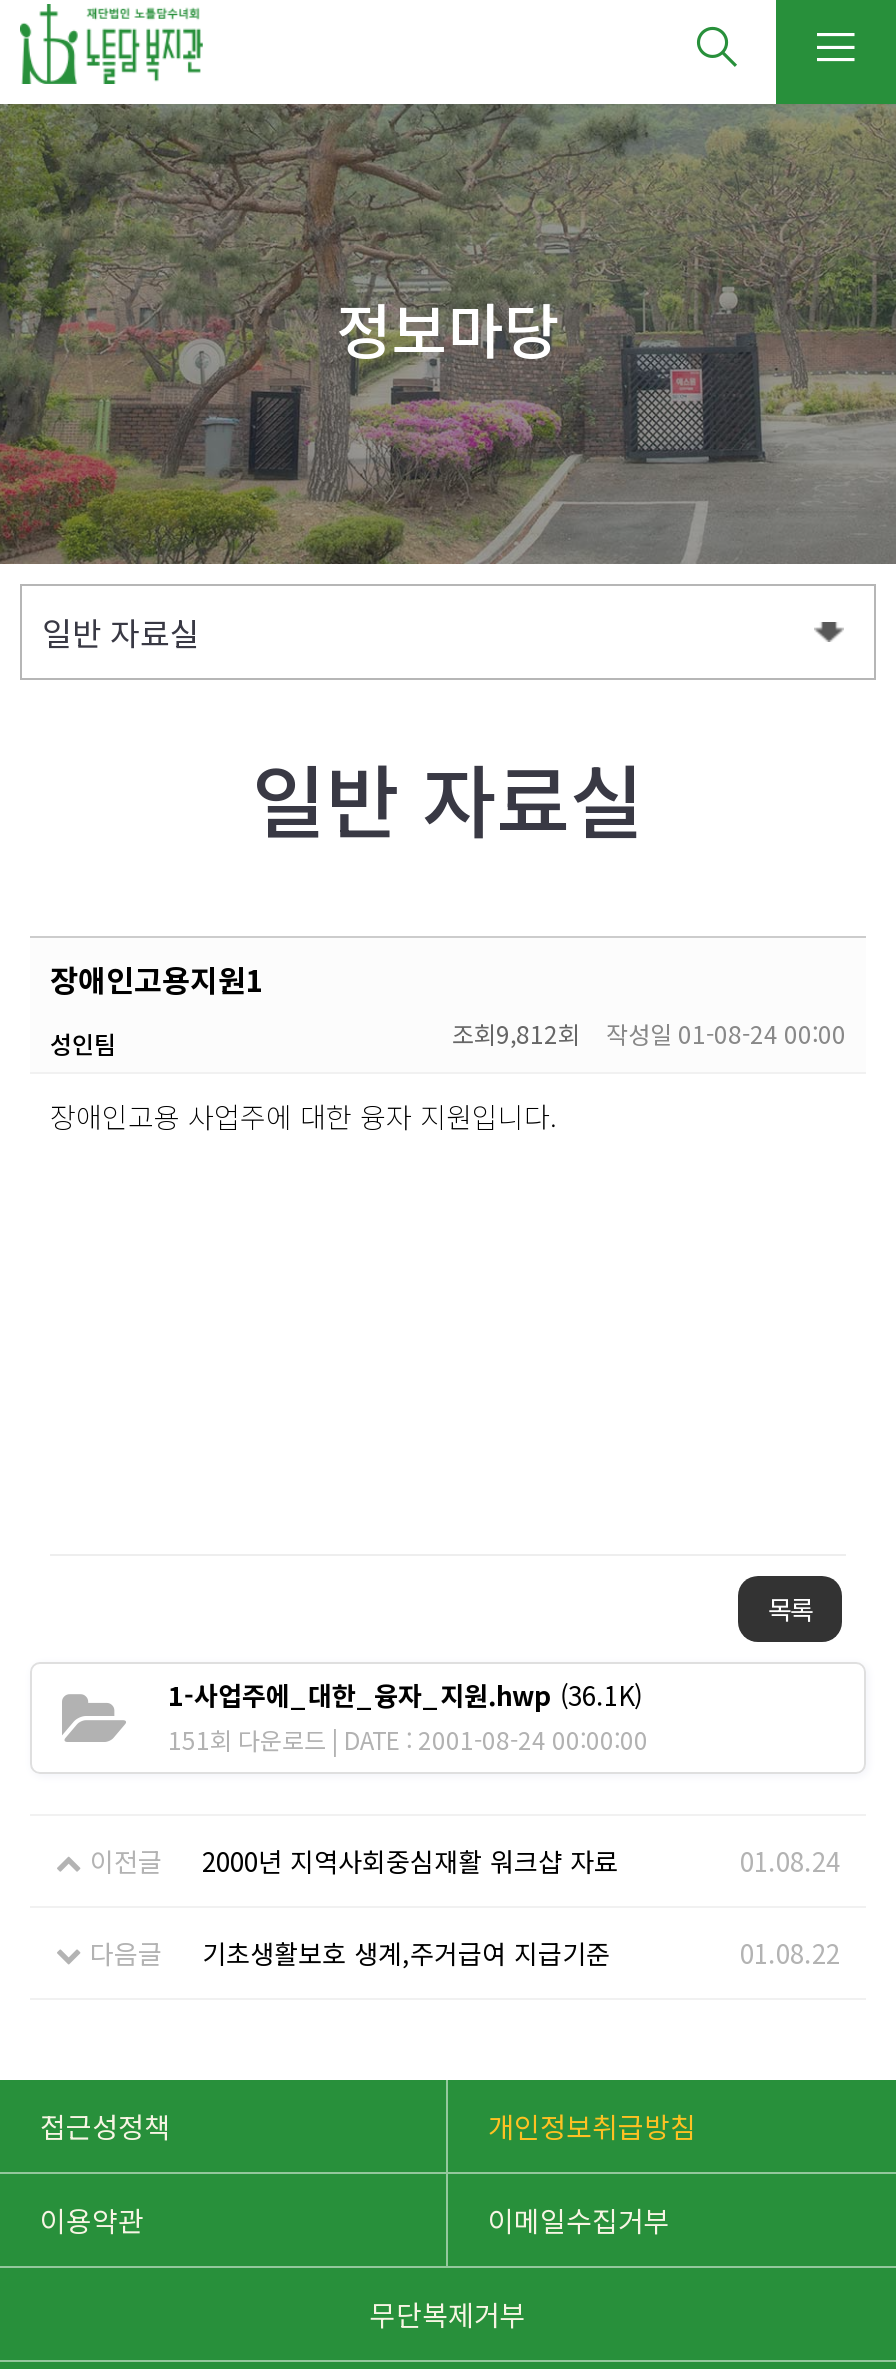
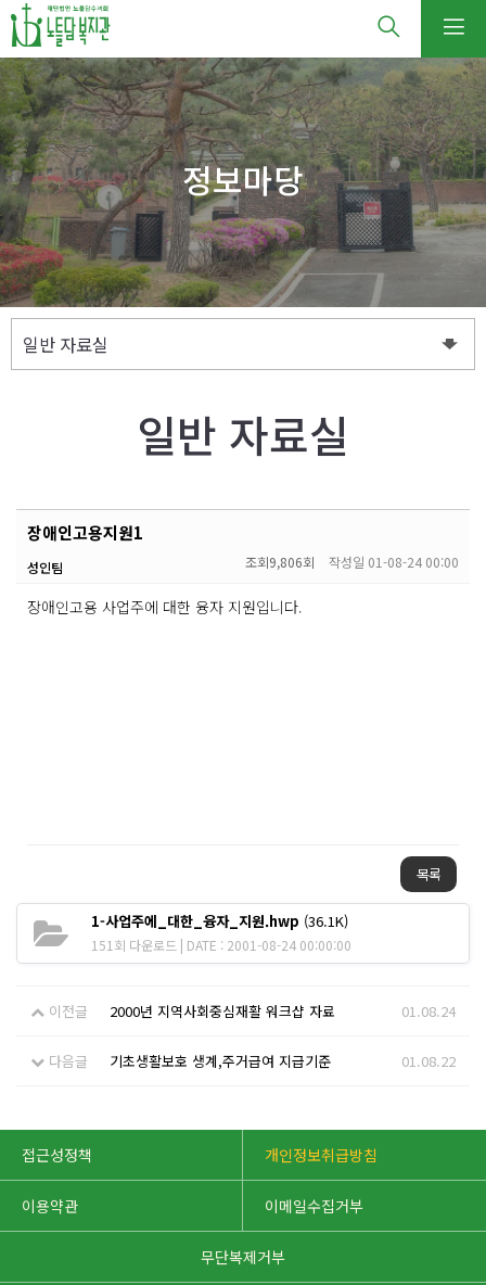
[452,1016,846,1050] 조회9,812회 작성일 01-08-24 00:00 -> [245,552,459,571] 조회9,806회 작성일 01-08-24 00:00

